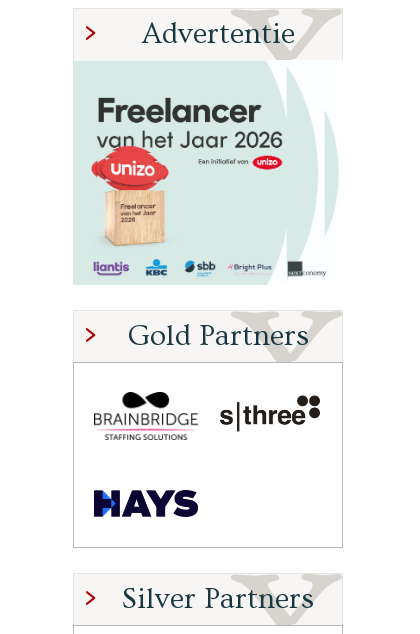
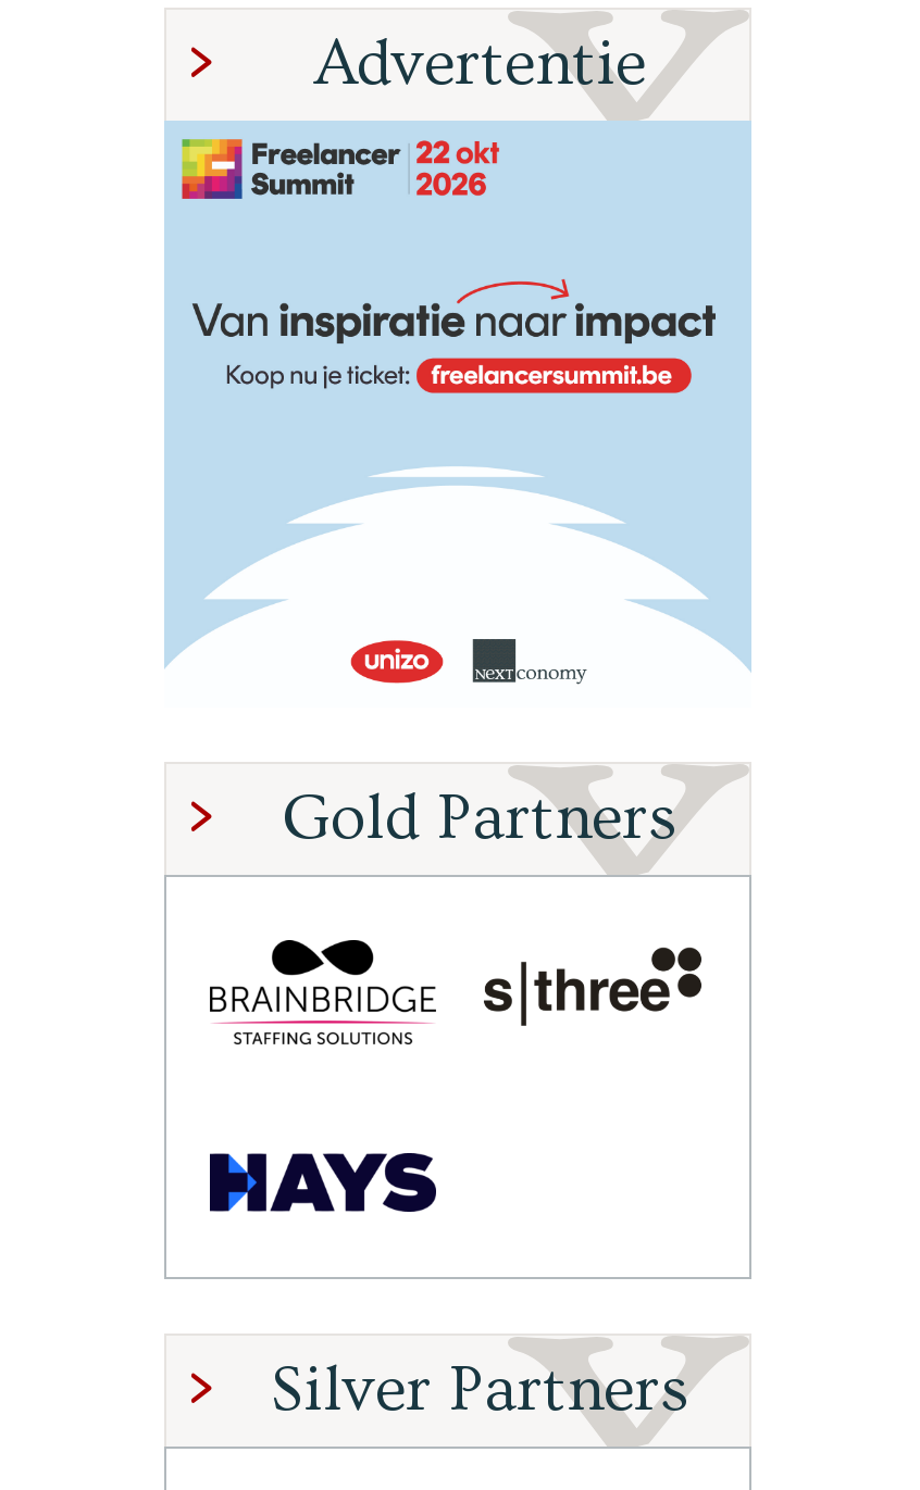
[76,60,342,284] [image] -> [169,121,751,686] [image]

